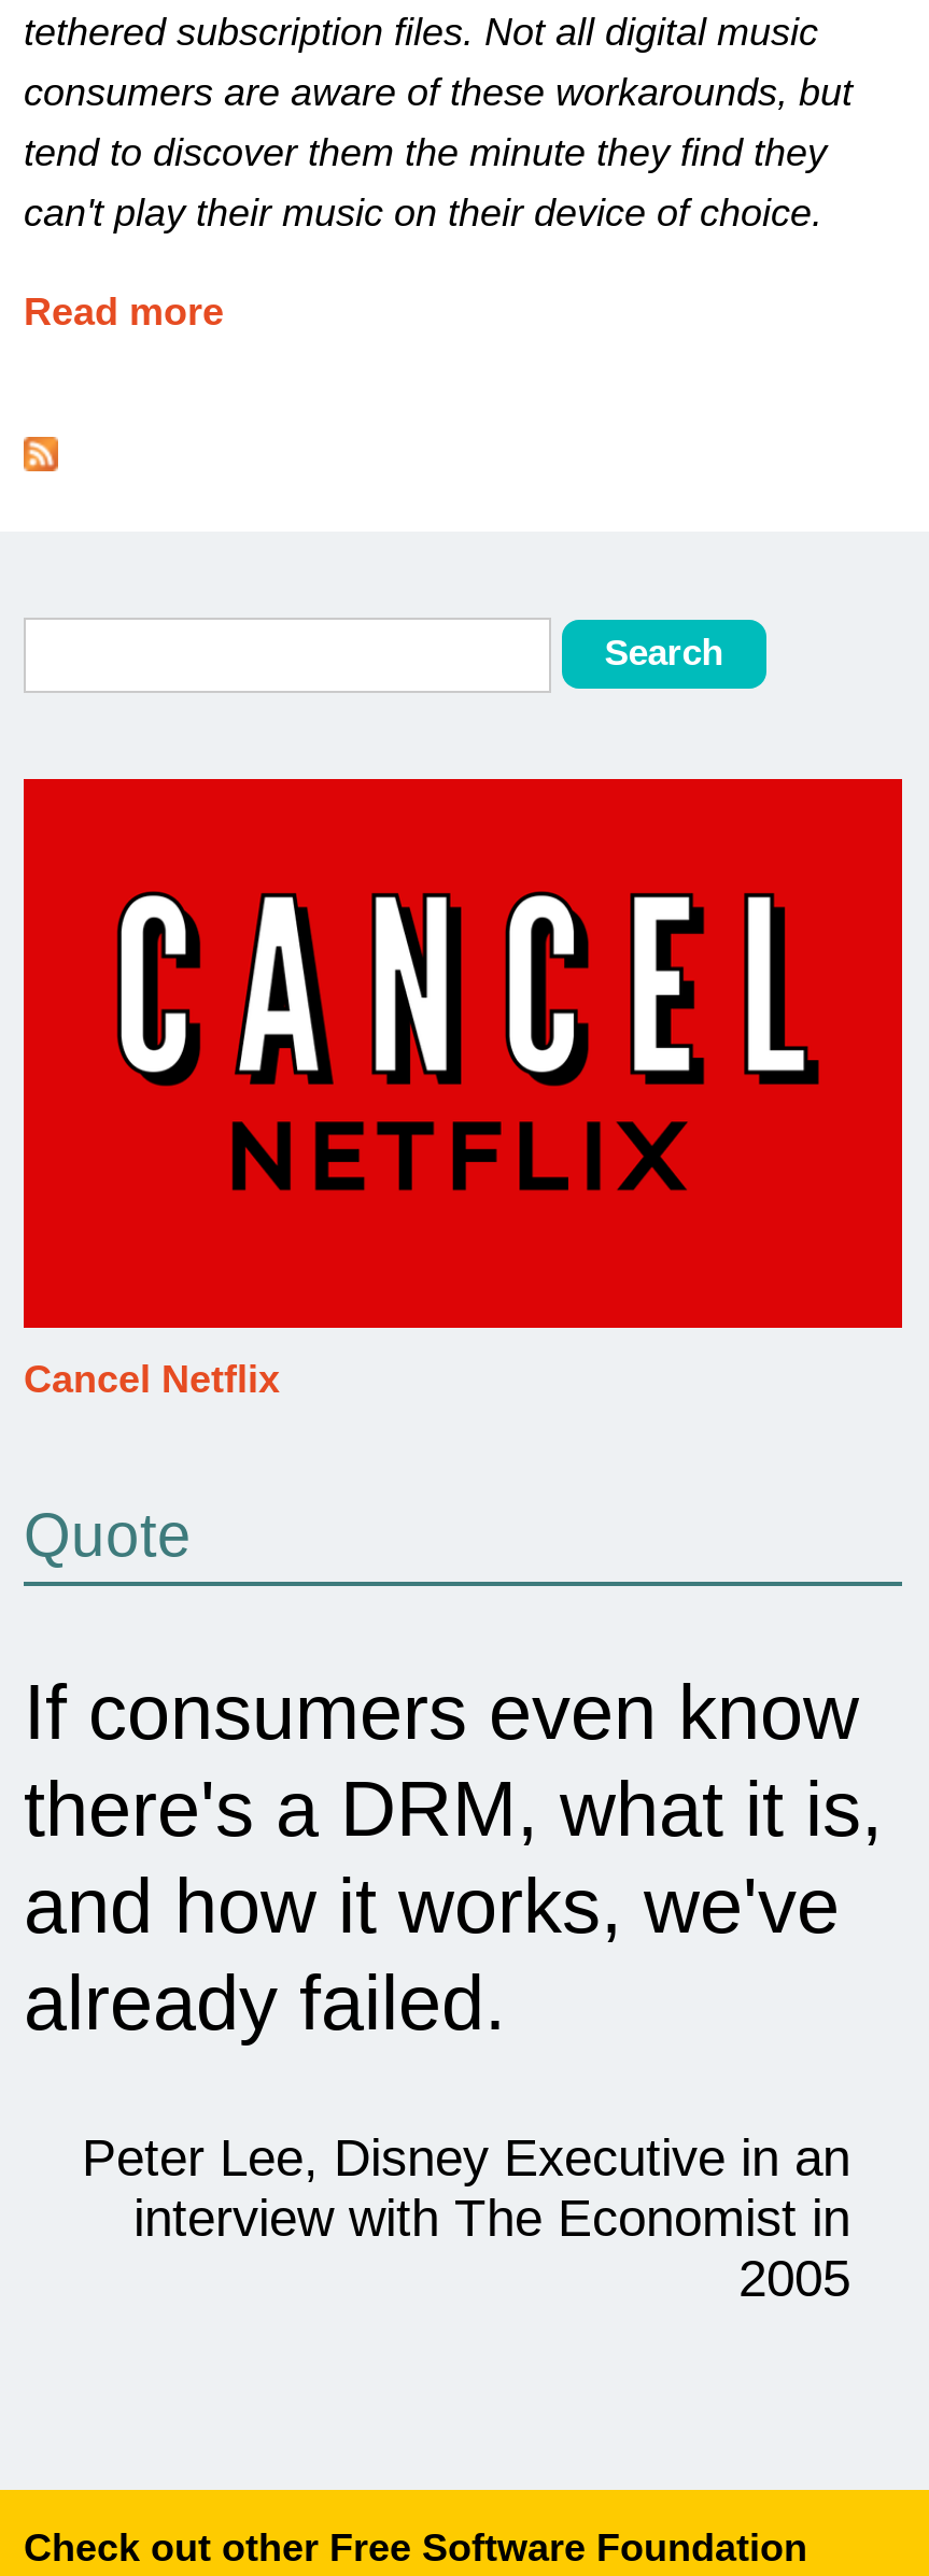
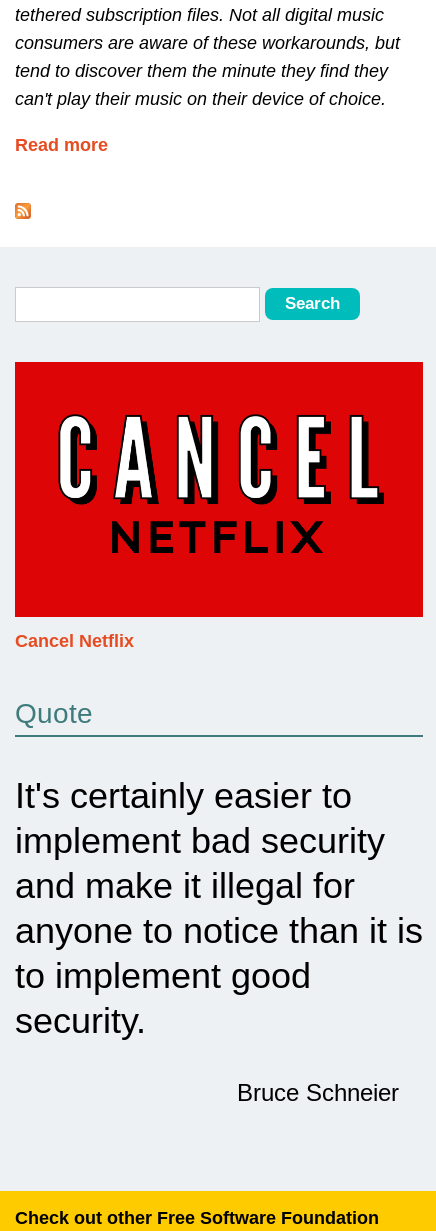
[24,1668,883,2047] If consumers even know | there's a DRM, what it is, | and how it works, we've | already failed. -> [15,775,423,1041] It's certainly easier to | implement bad security | and make it illegal for | anyone to notice than it is | to implement good | security.
[82,2128,850,2307] Peter Lee, Disney Executive in an | interview with The Economist in | 2005 -> [237,1079,399,1106] Bruce Schneier

